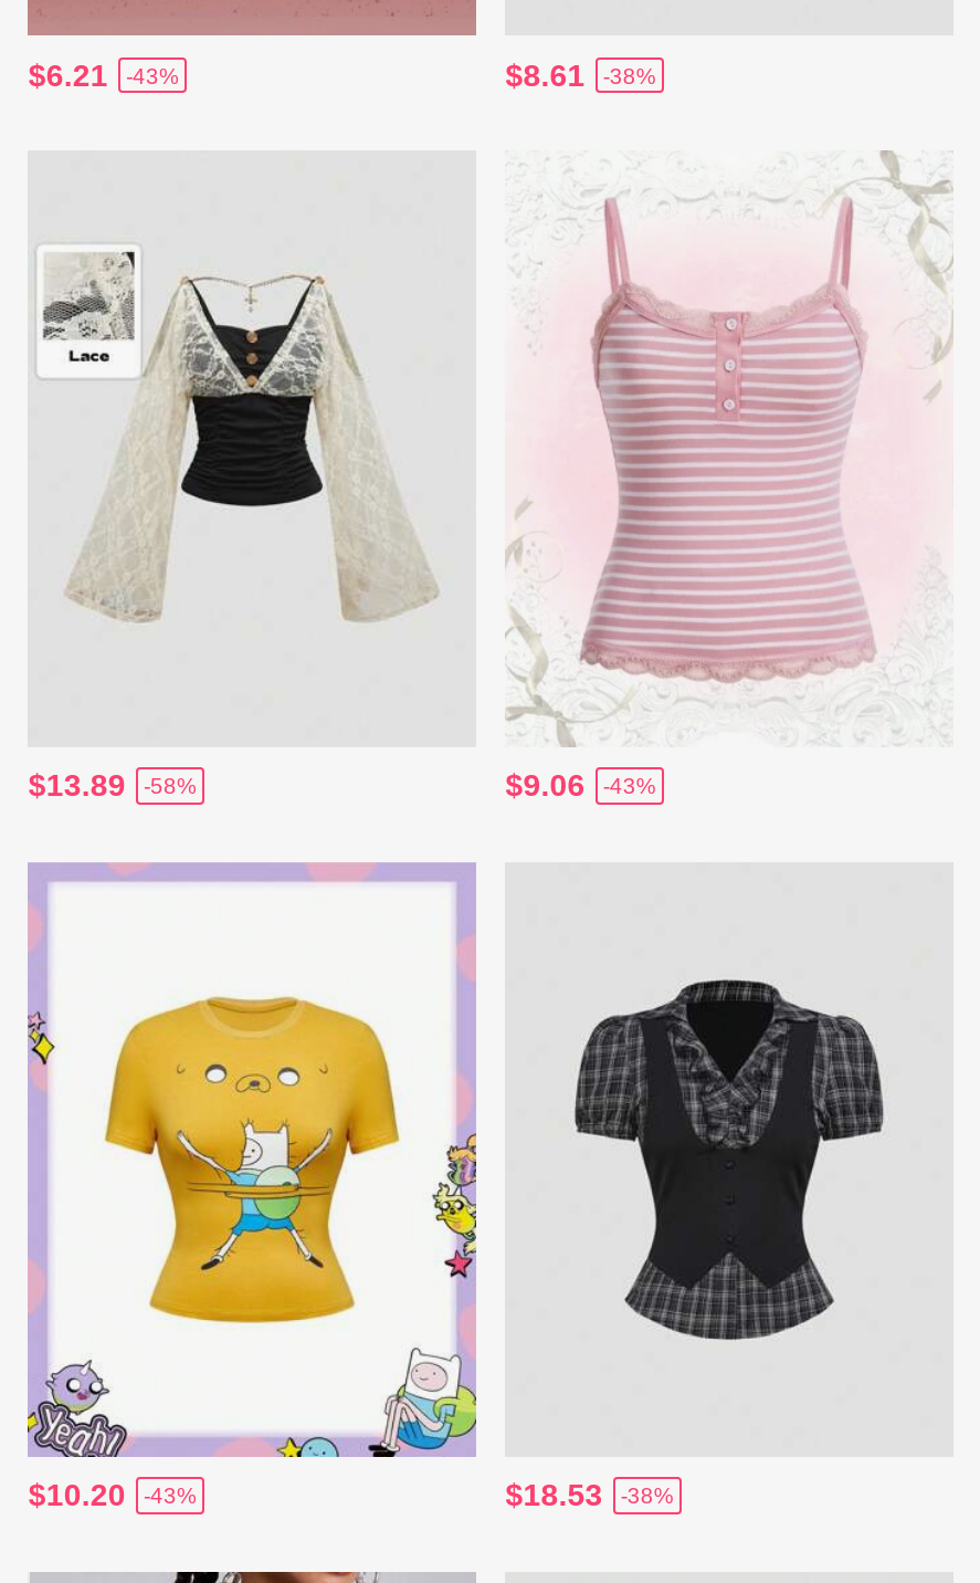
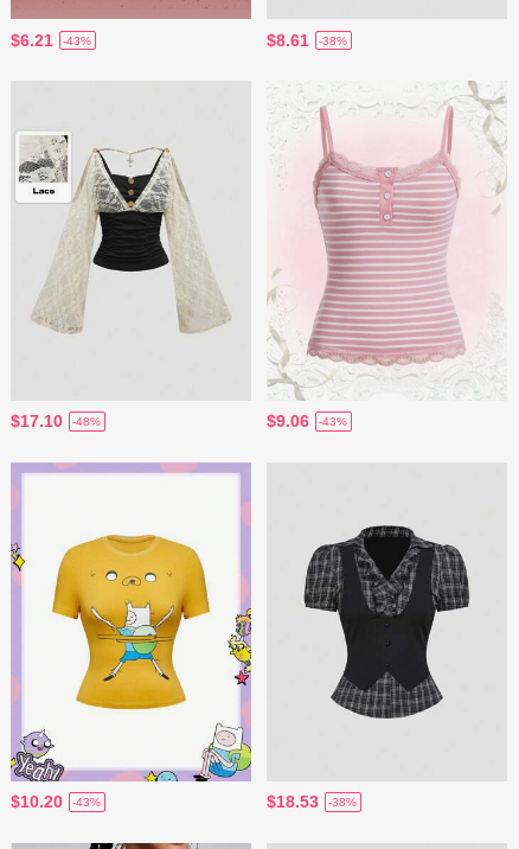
[28,767,126,802] $13.89 -> [11,411,63,430] $17.10
[144,774,197,798] -58% -> [73,415,101,428] -48%

